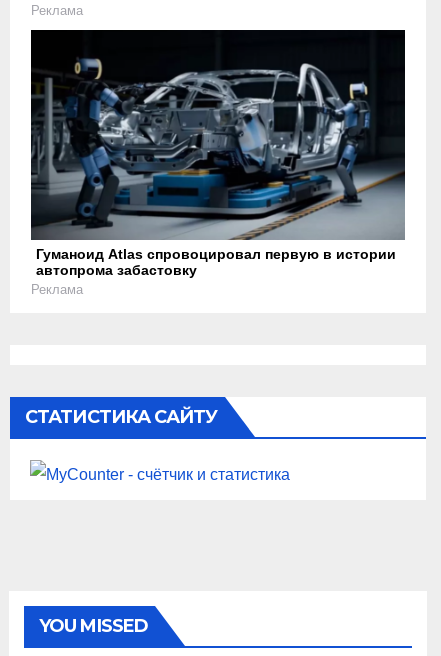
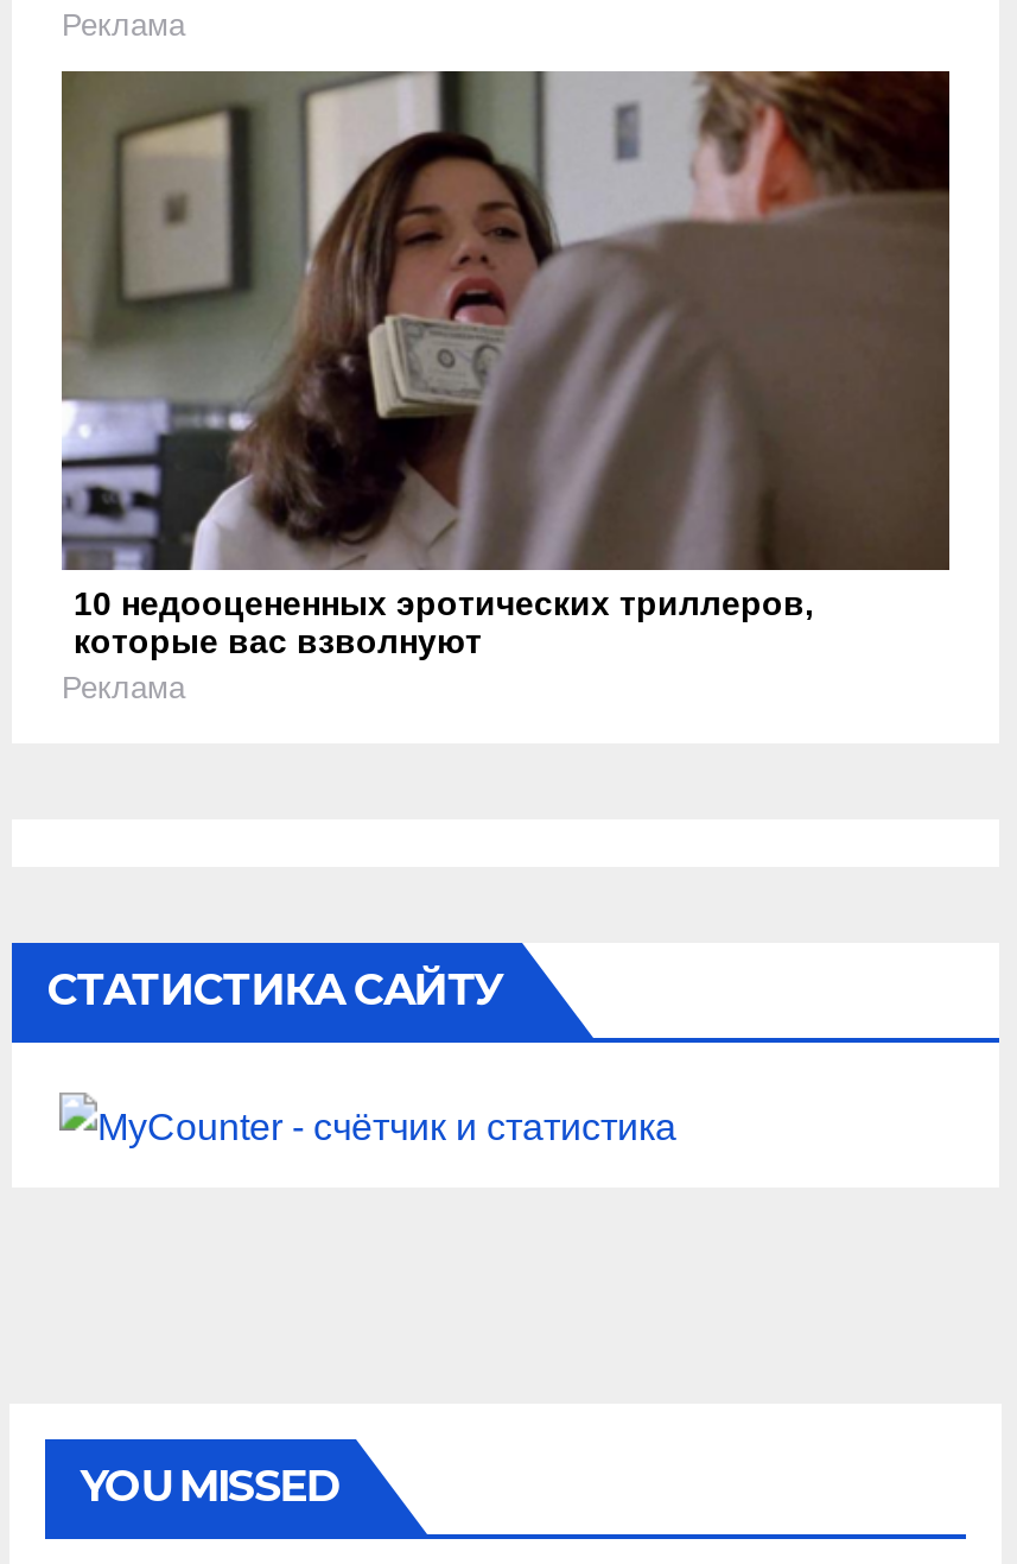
[30,29,405,278] [image] | Гуманоид Atlas спровоцировал первую в истории | автопрома забастовку -> [59,69,952,661] [image] | 10 недооцененных эротических триллеров, | которые вас взволнуют

